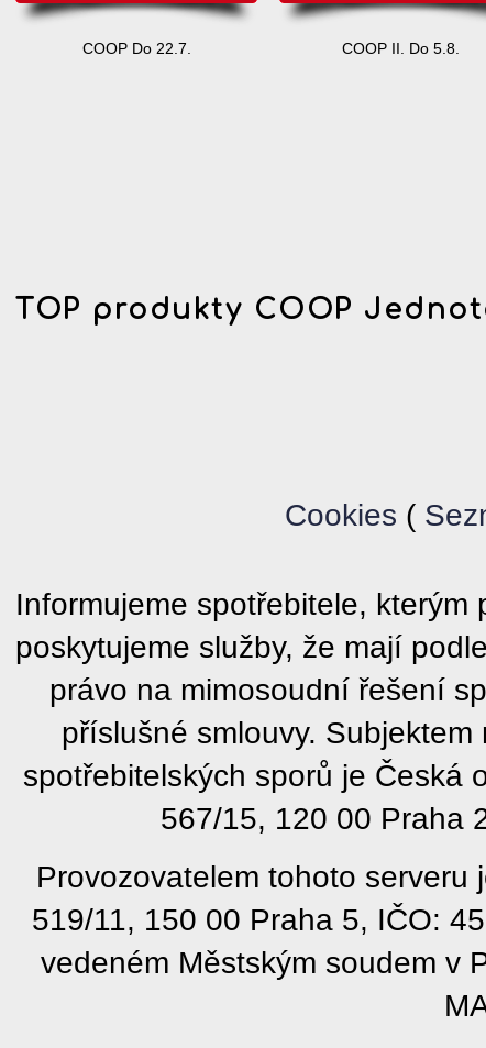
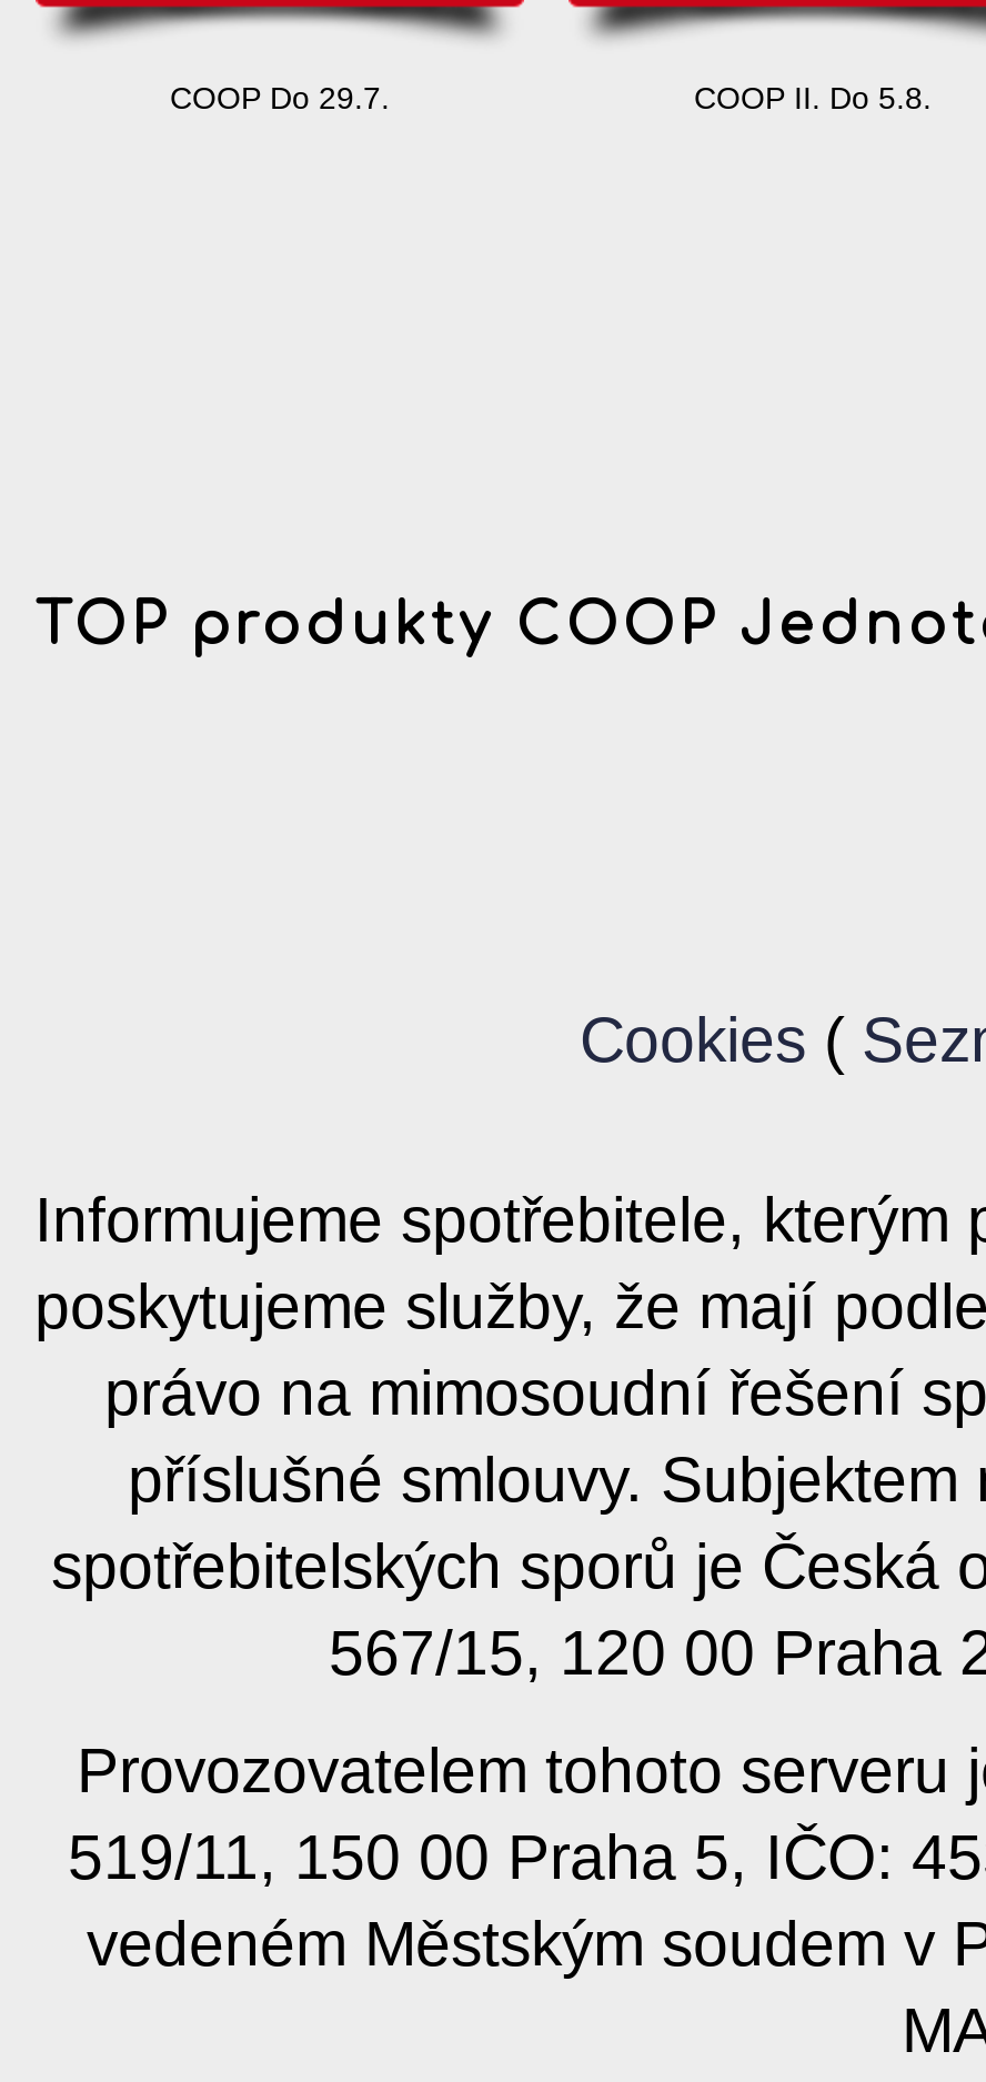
[82,39,191,57] COOP Do 22.7. -> [170,79,390,114] COOP Do 29.7.

